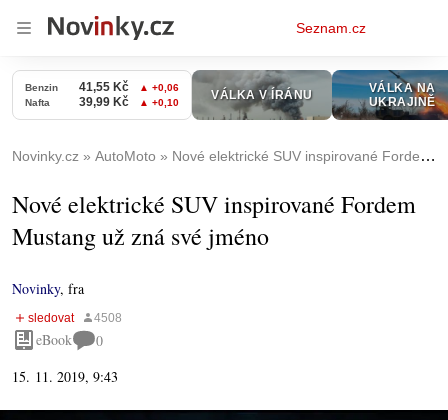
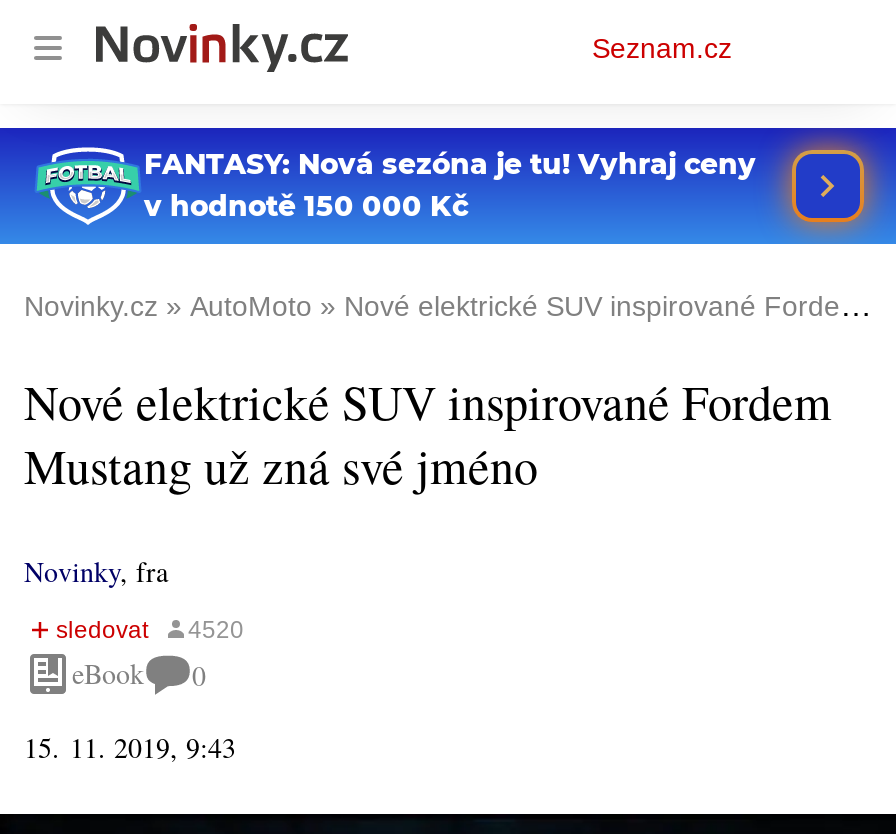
[3,68,445,125] [image] -> [6,126,890,246] [image]

